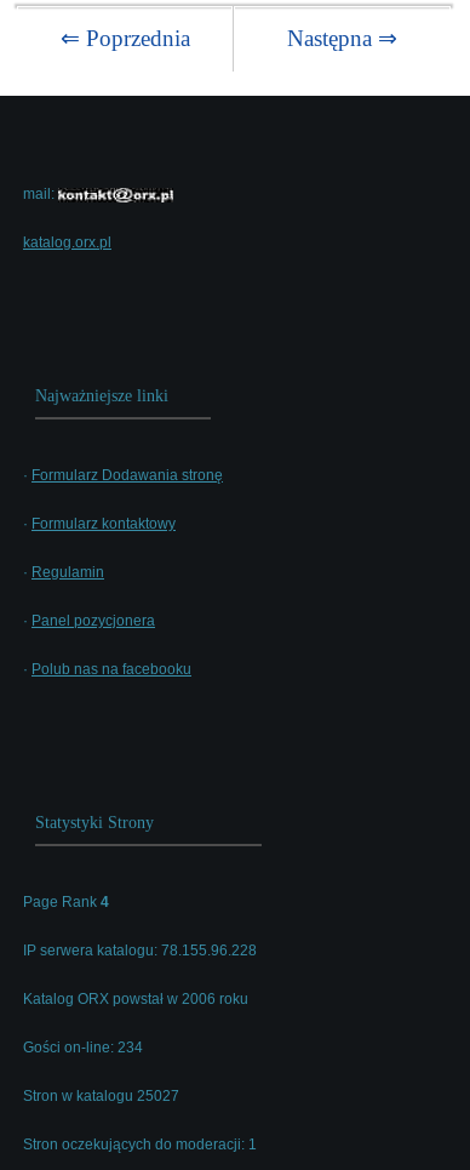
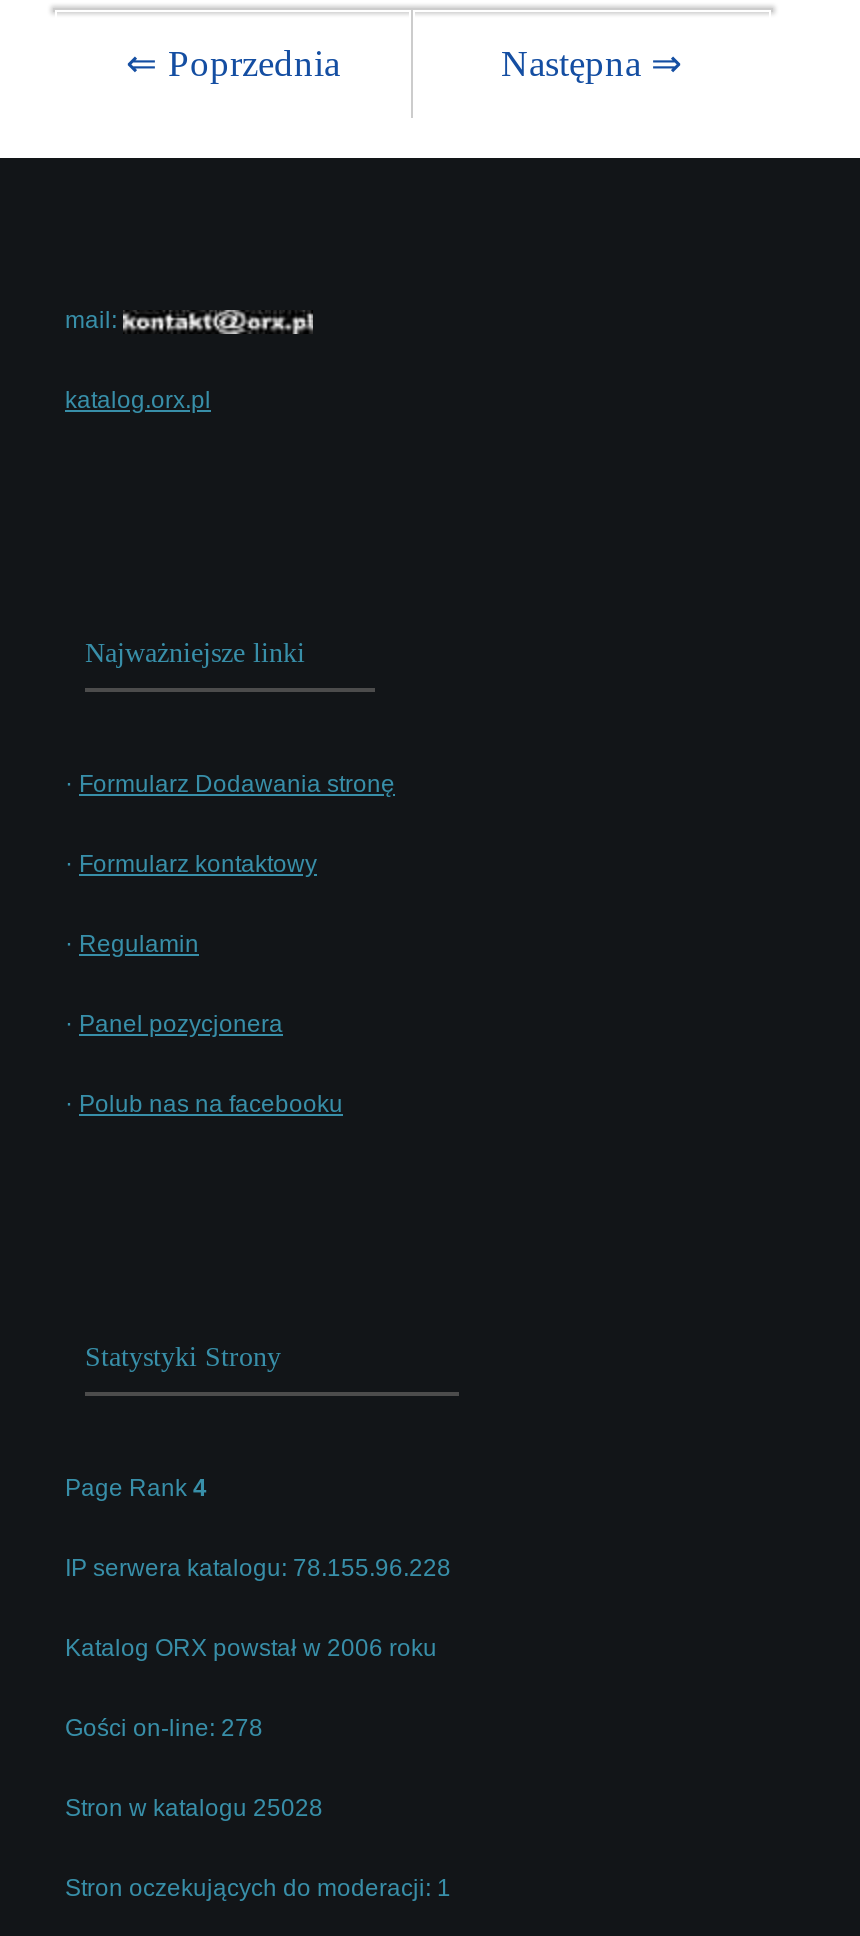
[23,1039,143,1056] Gości on-line: 234 -> [65,1714,263,1742] Gości on-line: 278
[23,1087,179,1104] Stron w katalogu 25027 -> [65,1794,323,1822] Stron w katalogu 25028

